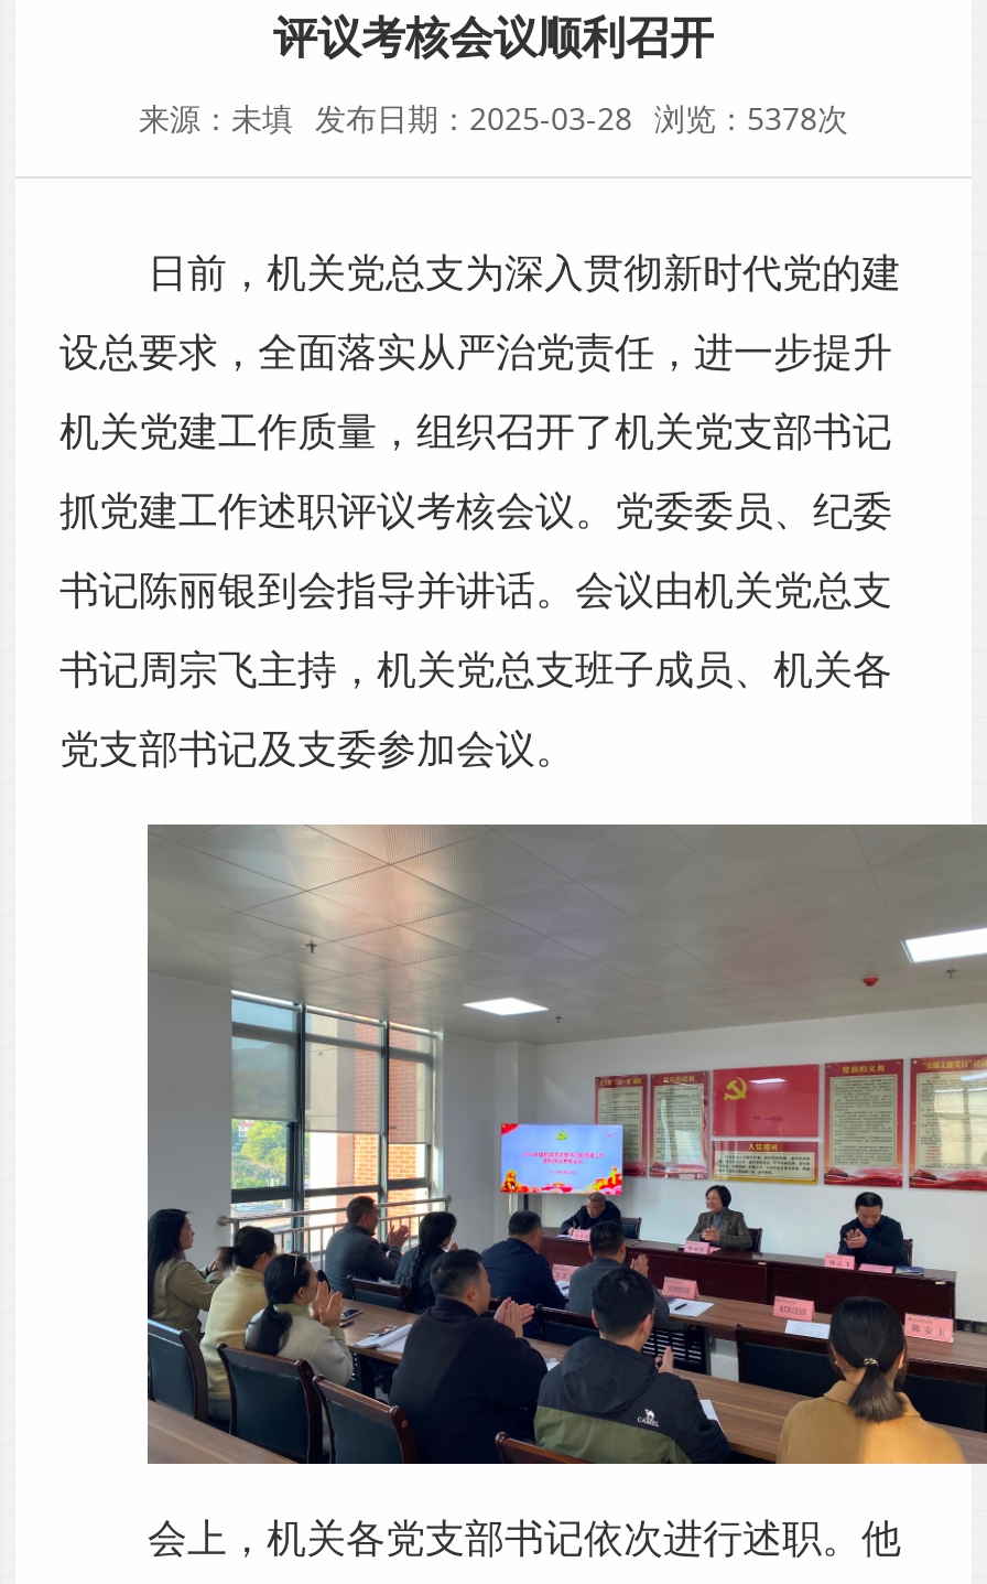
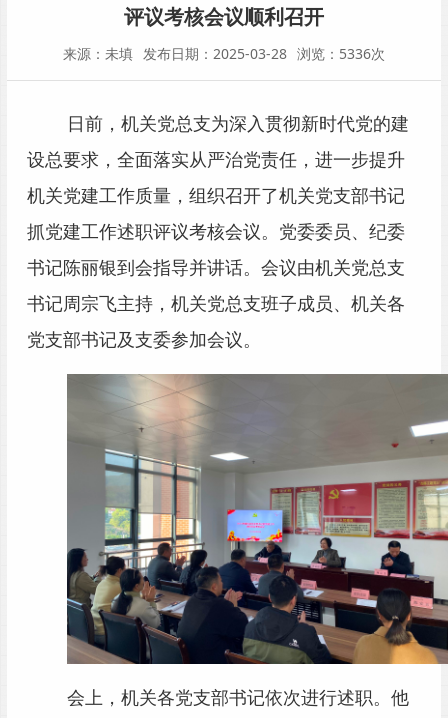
[139,97,848,139] 来源：未填 发布日期：2025-03-28 浏览：5378次 -> [63,44,385,63] 来源：未填 发布日期：2025-03-28 浏览：5336次

